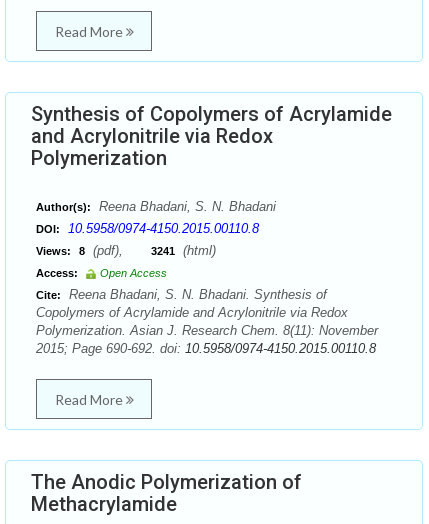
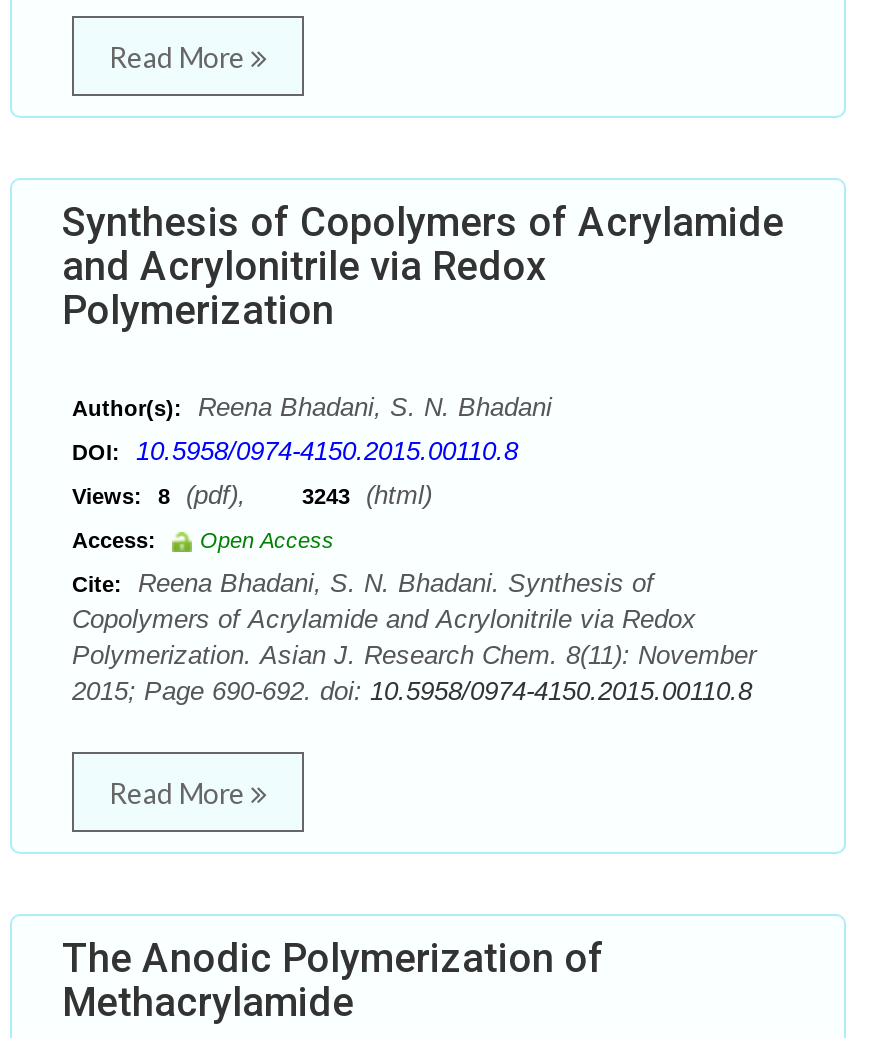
[36,243,216,258] Views: 8 (pdf), 3241 (html) -> [72,480,432,510] Views: 8 (pdf), 3243 (html)

